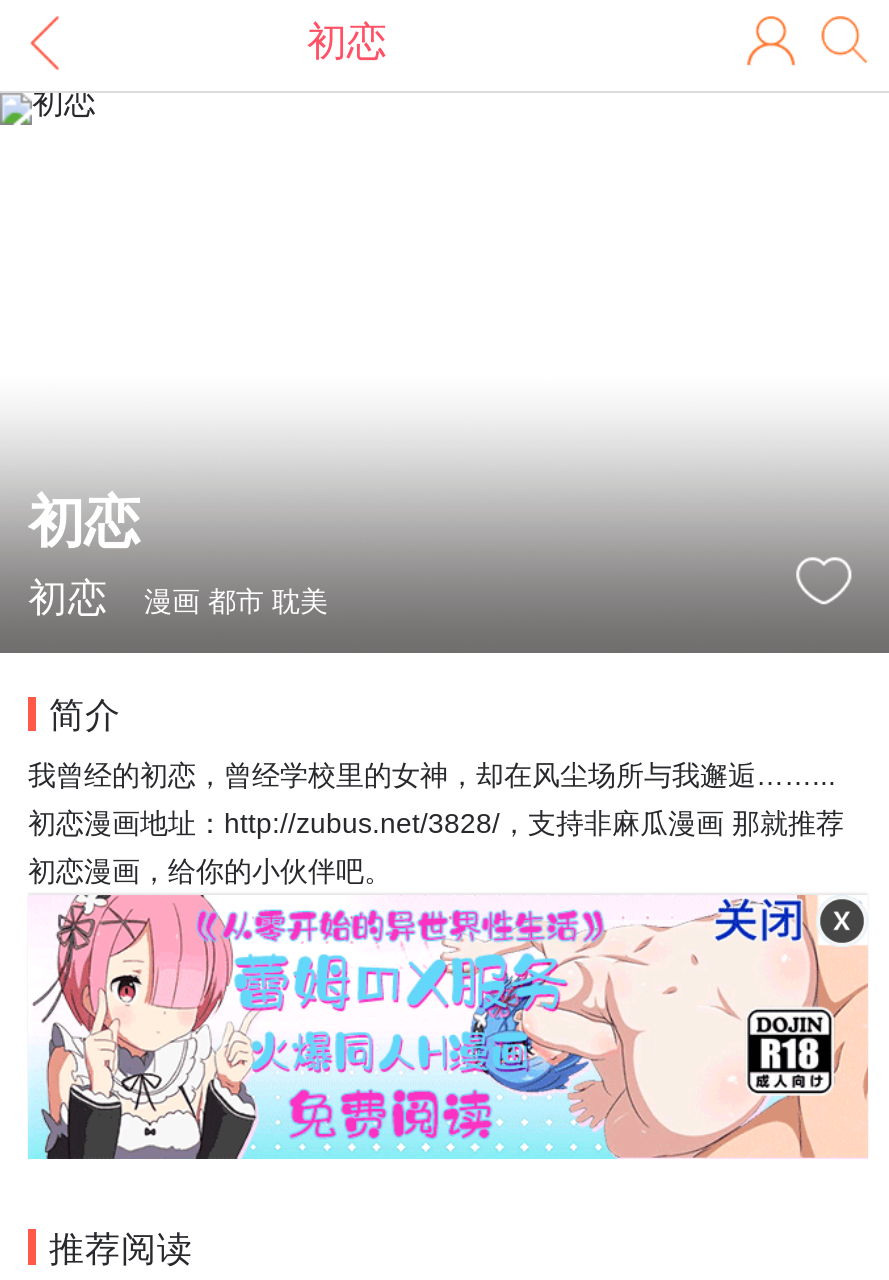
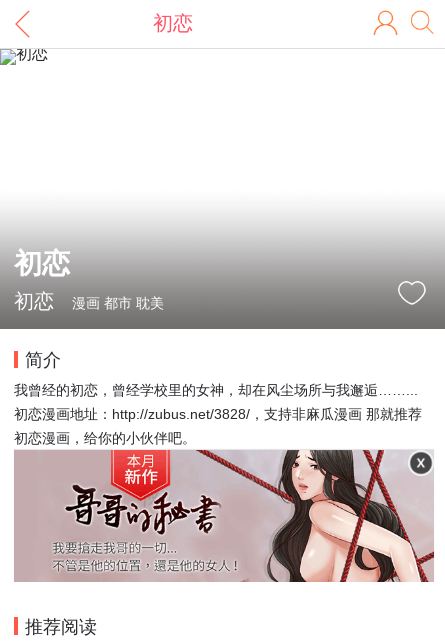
[26,895,868,1161] [image] -> [14,449,435,583] [image]

